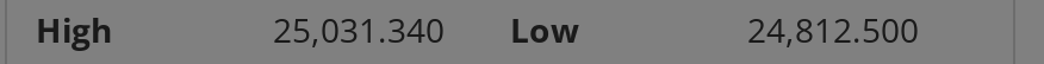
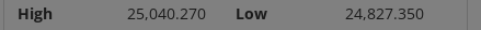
[273,7,579,52] 25,031.340 Low -> [127,3,267,24] 25,040.270 Low
[747,7,919,52] 24,812.500 -> [345,3,423,24] 24,827.350

